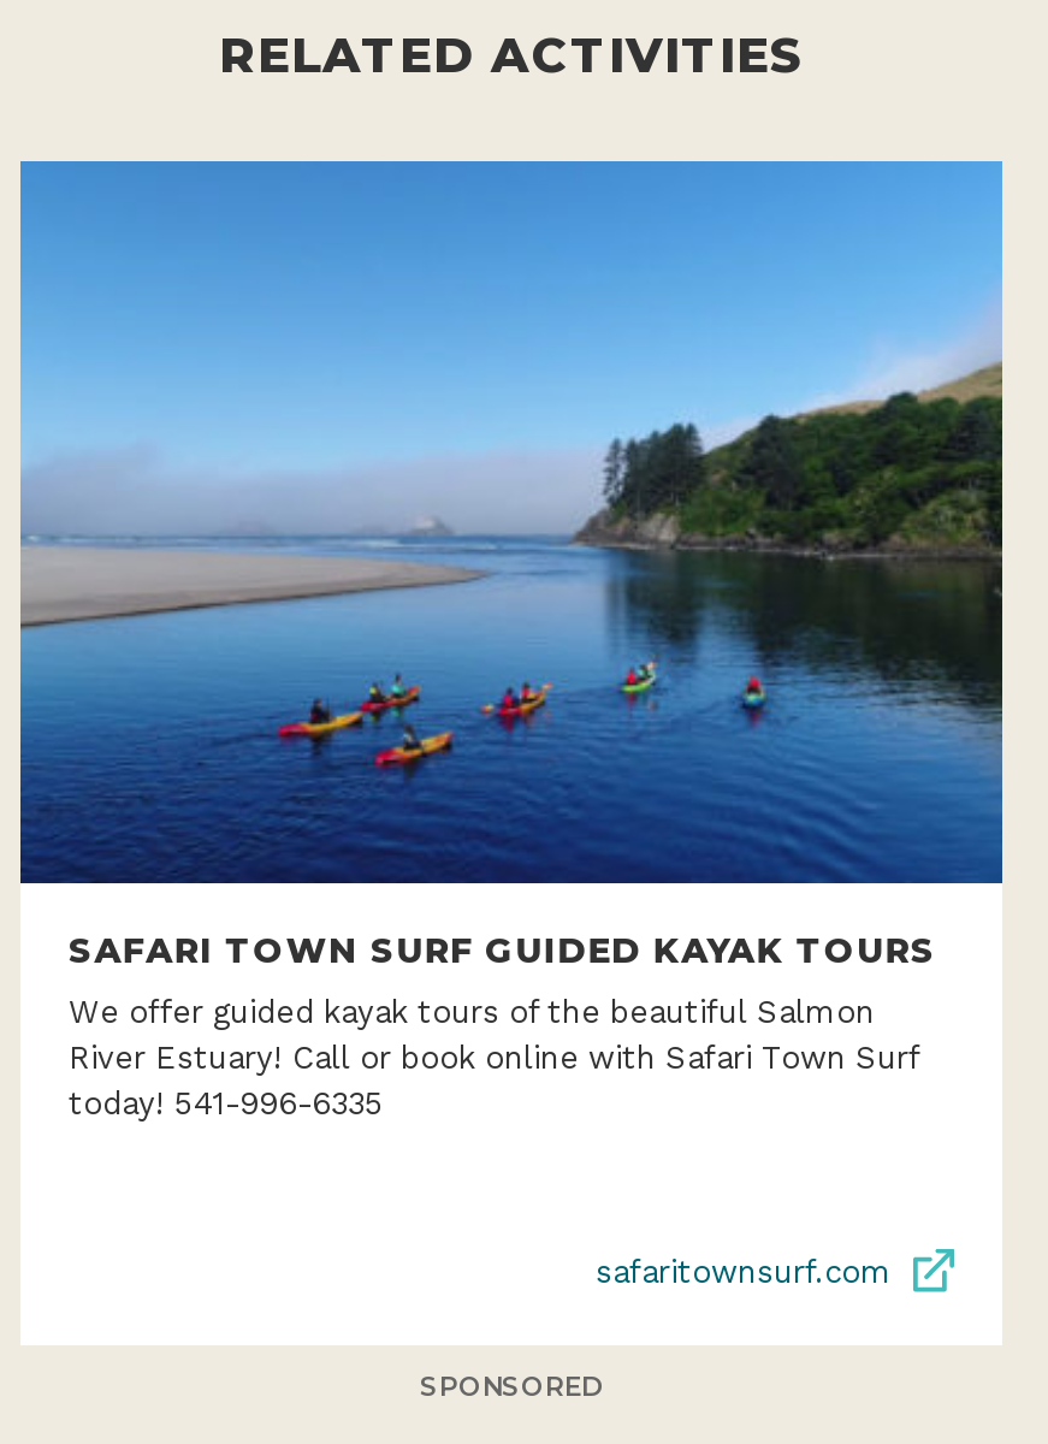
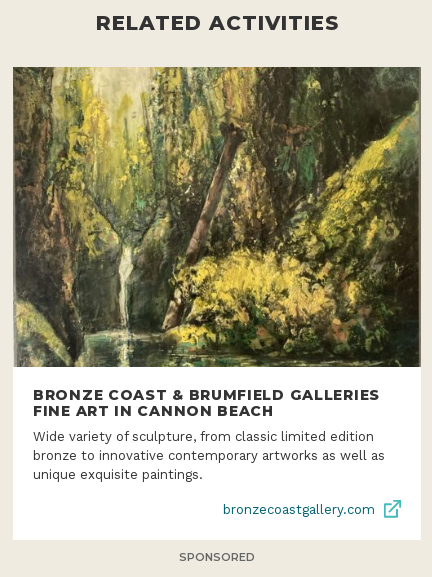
[18,159,1005,972] [image] | SAFARI TOWN SURF GUIDED KAYAK TOURS -> [12,66,422,420] [image] | BRONZE COAST & BRUMFIELD GALLERIES | FINE ART IN CANNON BEACH
[69,993,918,1121] We offer guided kayak tours of the beautiful Salmon | River Estuary! Call or book online with Safari Town Surf | today! 541-996-6335 -> [33,429,385,482] Wide variety of sculpture, from classic limited edition | bronze to innovative contemporary artworks as well as | unique exquisite paintings.
[596,1253,892,1289] safaritownsurf.com -> [223,502,375,517] bronzecoastgallery.com

